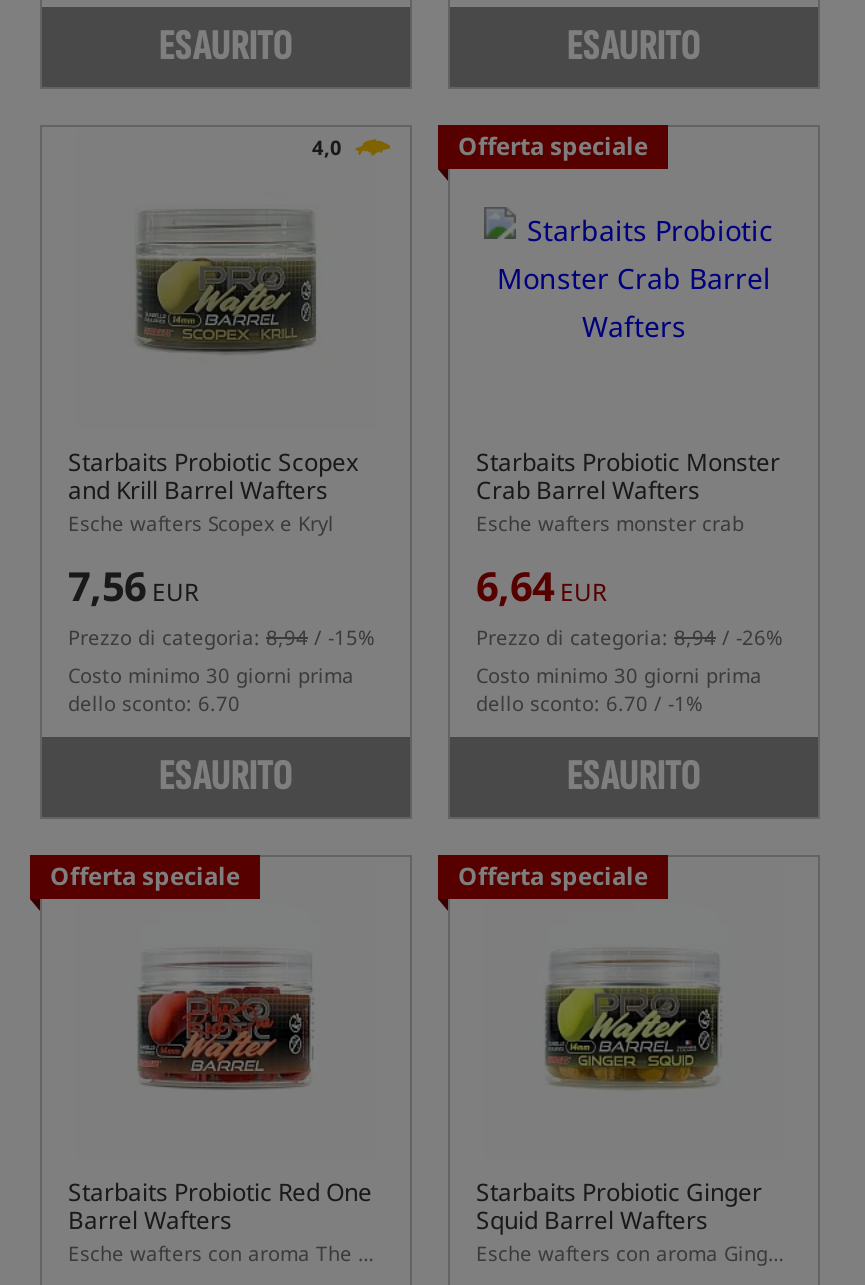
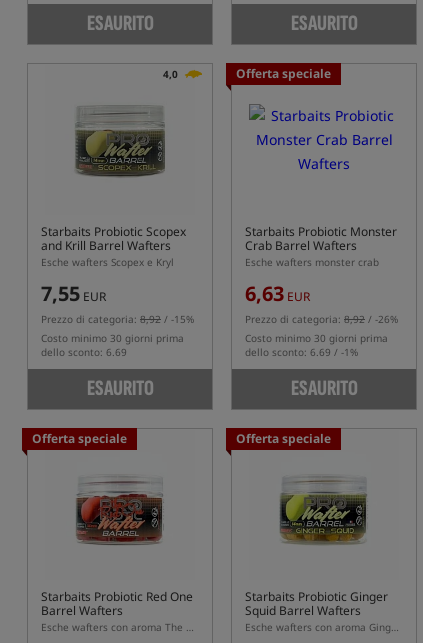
[68,559,198,613] 7,56EUR -> [41,280,106,307] 7,55EUR
[476,559,606,613] 6,64EUR -> [245,280,310,307] 6,63EUR
[68,623,374,651] Prezzo di categoria: 8,94 / -15% -> [41,312,194,326] Prezzo di categoria: 8,92 / -15%
[476,623,782,651] Prezzo di categoria: 8,94 / -26% -> [245,312,398,326] Prezzo di categoria: 8,92 / -26%
[68,689,240,717] dello sconto: 6.70 -> [41,345,127,359] dello sconto: 6.69
[476,689,702,717] dello sconto: 6.70 / -1% -> [245,345,358,359] dello sconto: 6.69 / -1%

